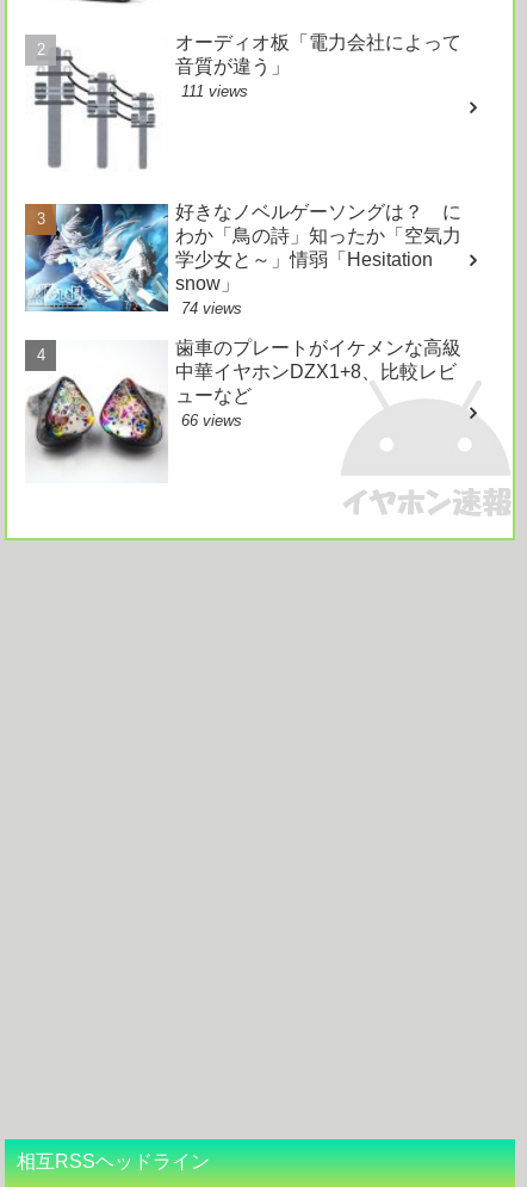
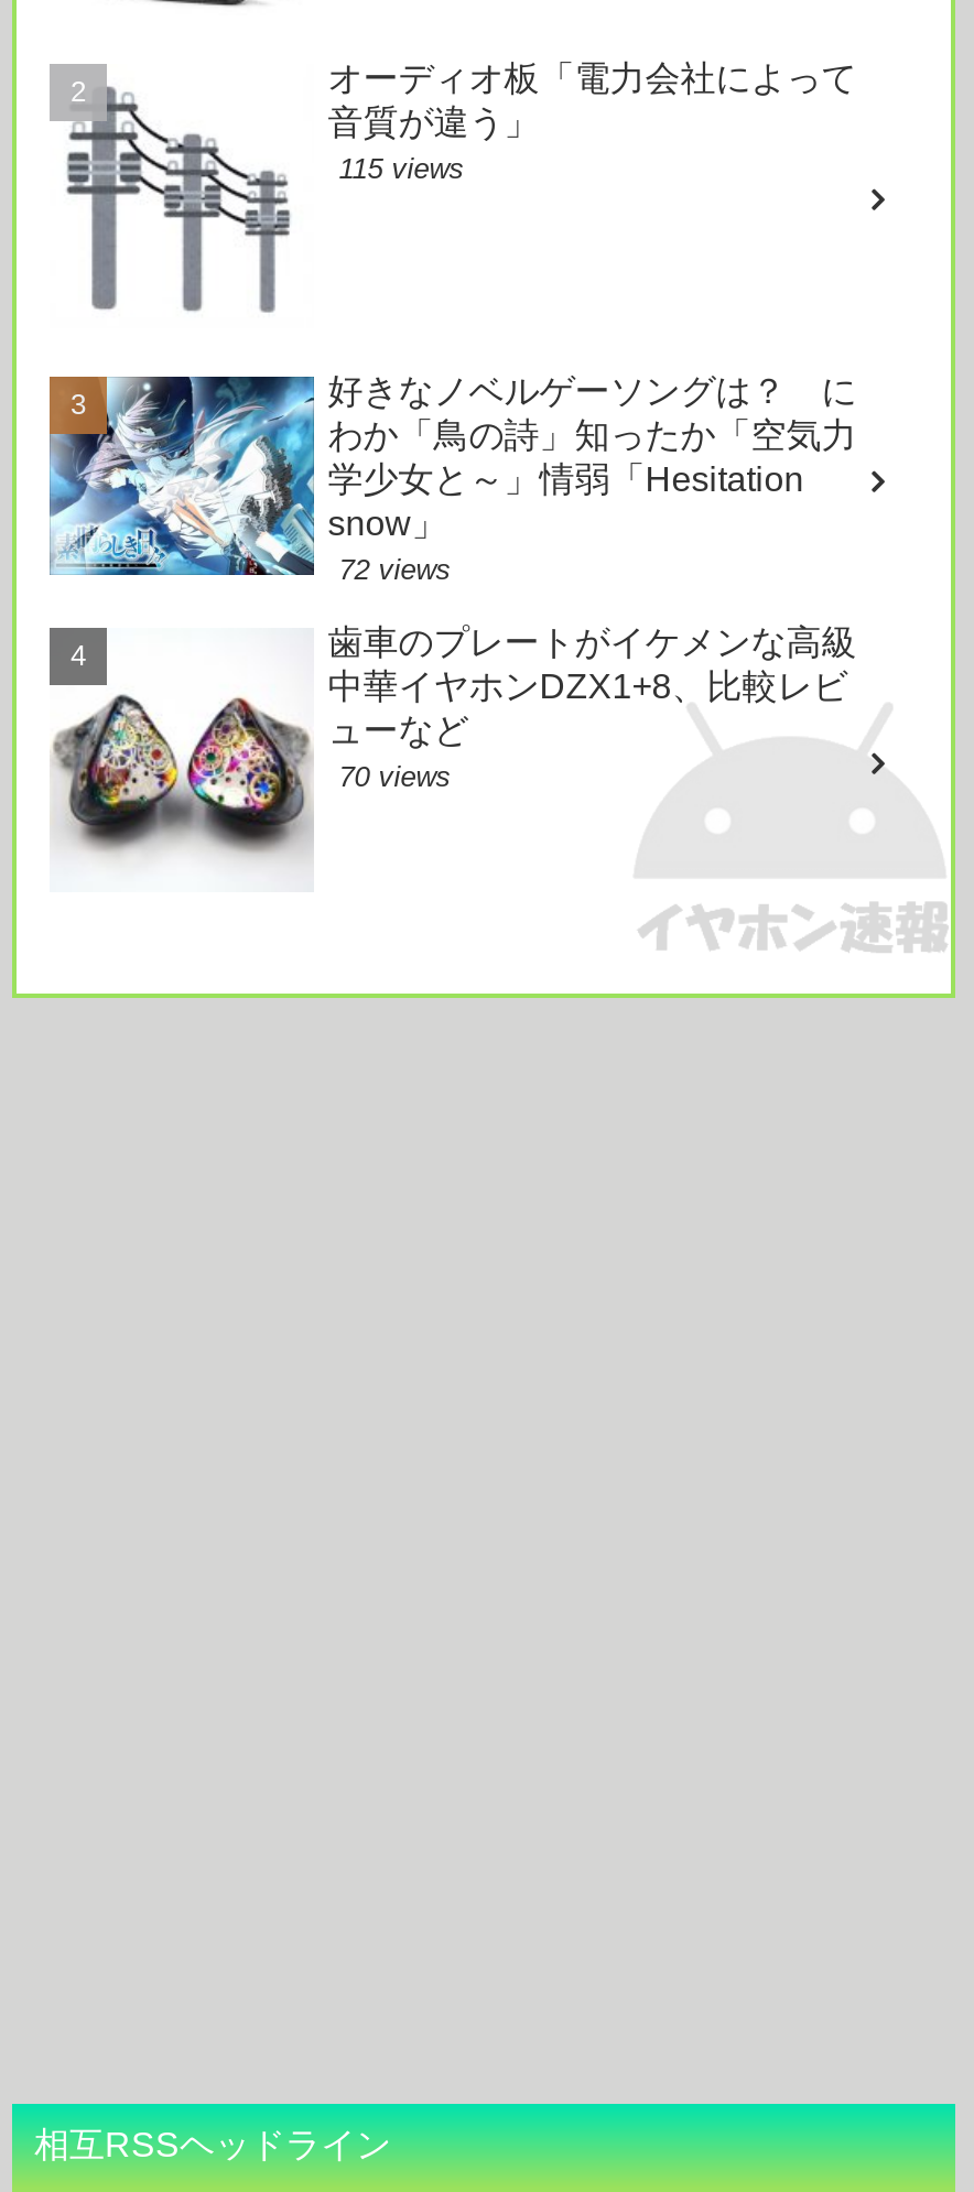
[182,82,248,100] 111 views -> [339,152,465,185] 115 views
[182,299,242,317] 74 views -> [339,553,451,586] 72 views
[182,412,242,429] 66 views -> [339,760,451,793] 70 views

